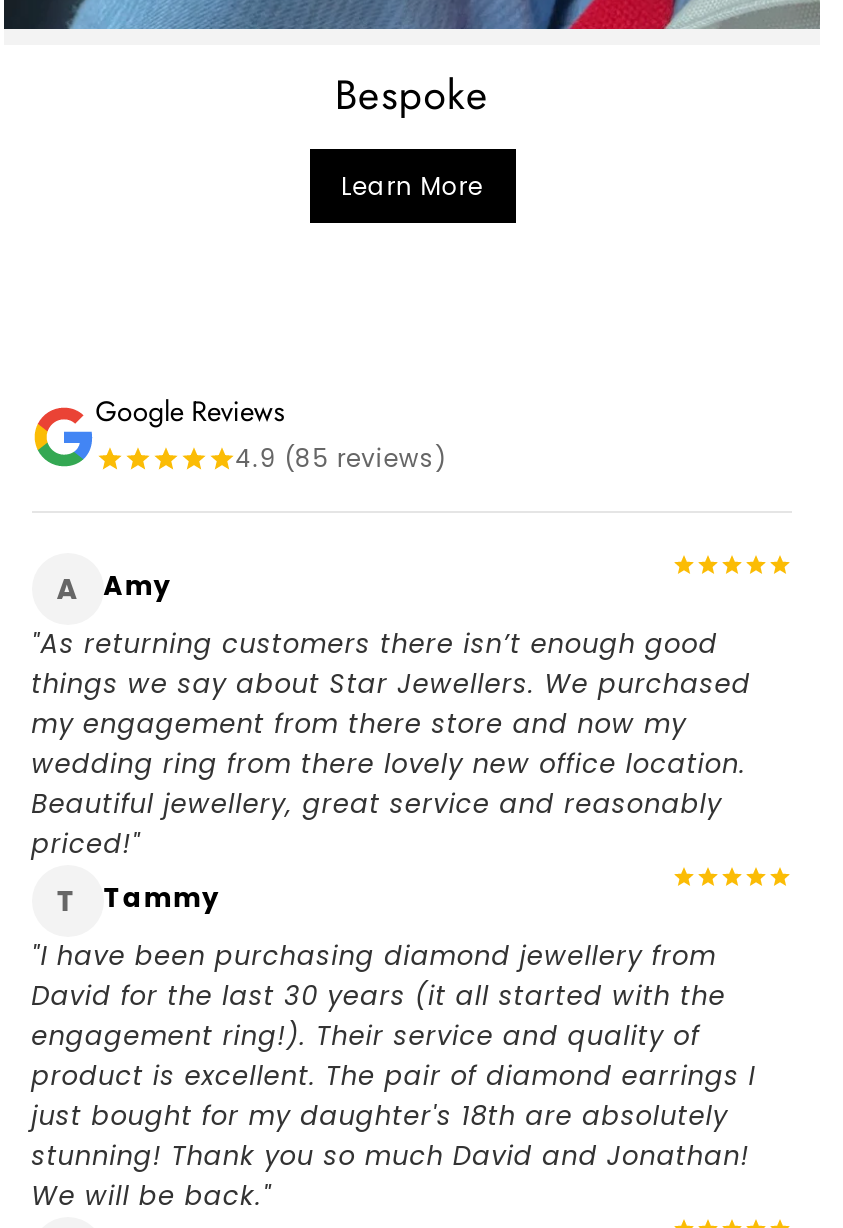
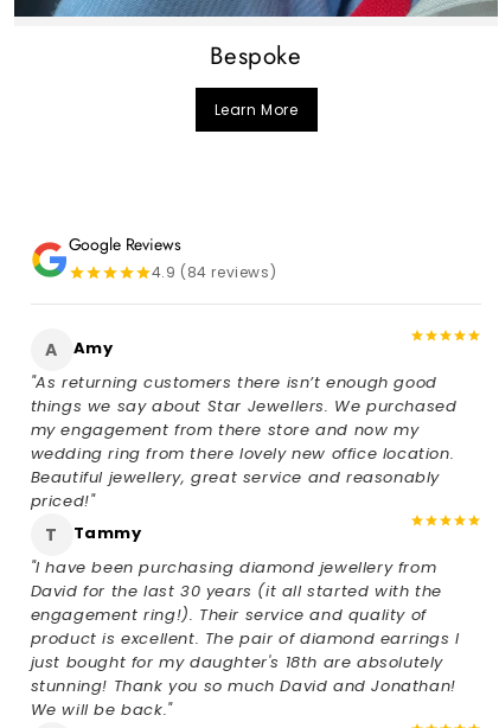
[235,442,446,476] 4.9 (85 reviews) -> [151,262,276,282] 4.9 (84 reviews)

